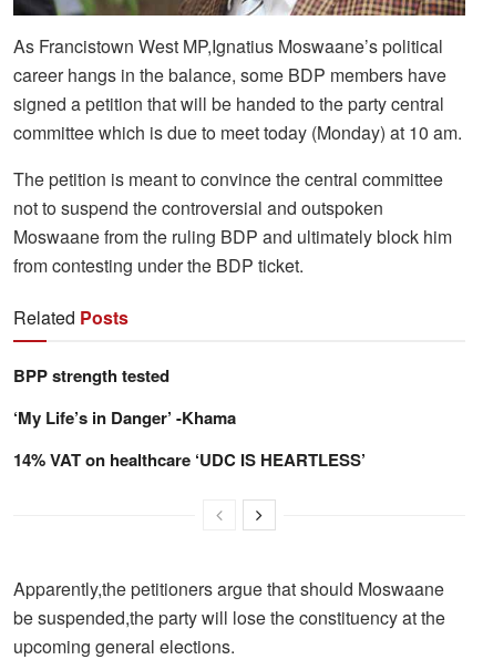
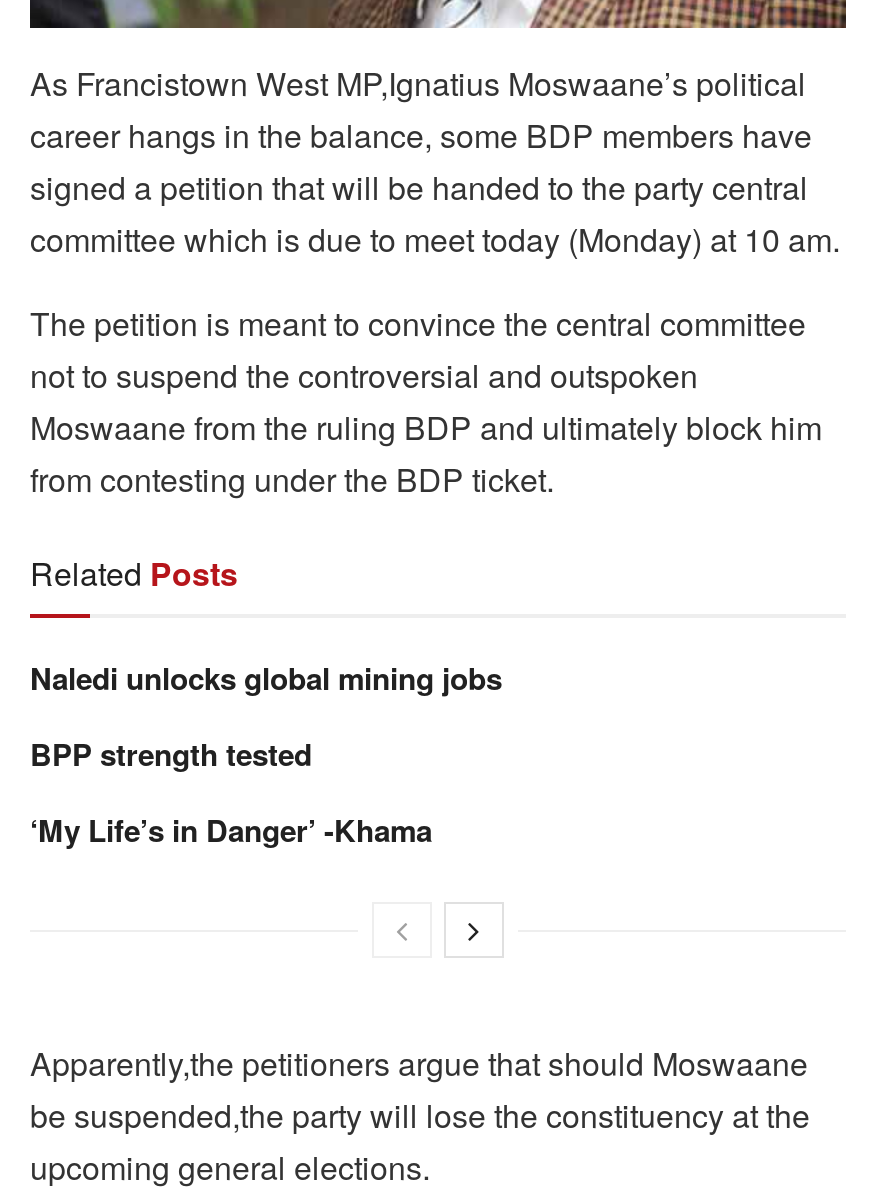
none -> [30,656,502,700] Naledi unlocks global mining jobs
moved [13,363,236,430] -> [30,732,432,852]: BPP strength tested | ‘My Life’s in Danger’ -Khama
[13,447,366,472] 14% VAT on healthcare ‘UDC IS HEARTLESS’ -> none

